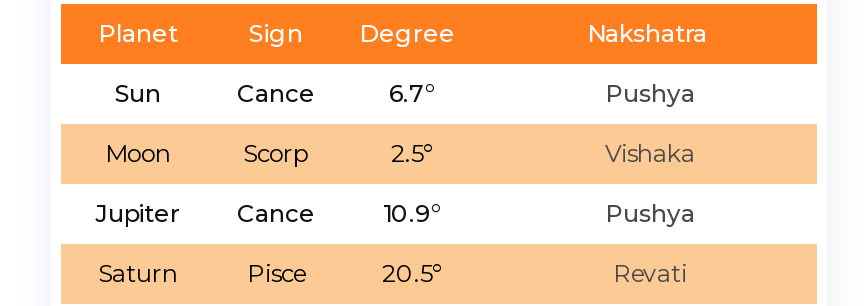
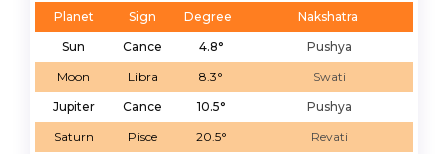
[377,77,437,107] 6.7° -> [192,38,223,53] 4.8°
[243,137,695,167] Scorp | 2.5° | Vishaka -> [127,68,346,83] Libra | 8.3° | Swati
[96,197,443,227] Jupiter Cance 10.9° -> [52,98,225,113] Jupiter Cance 10.5°

